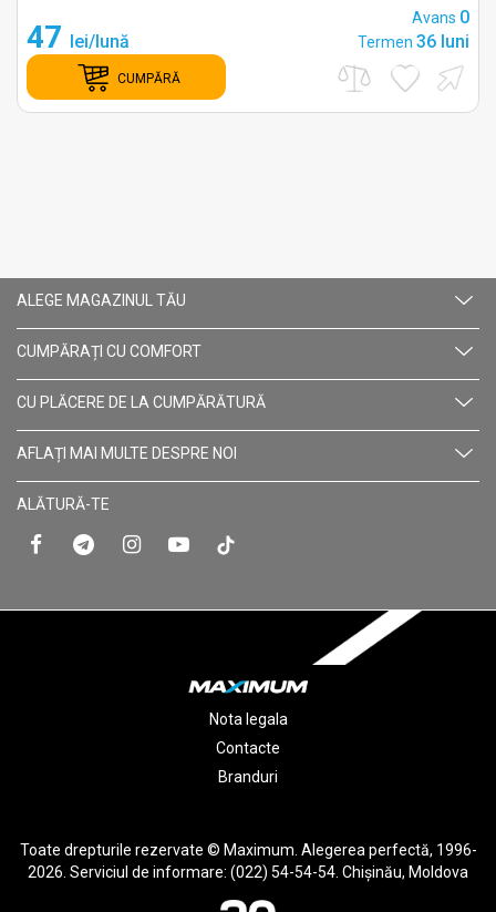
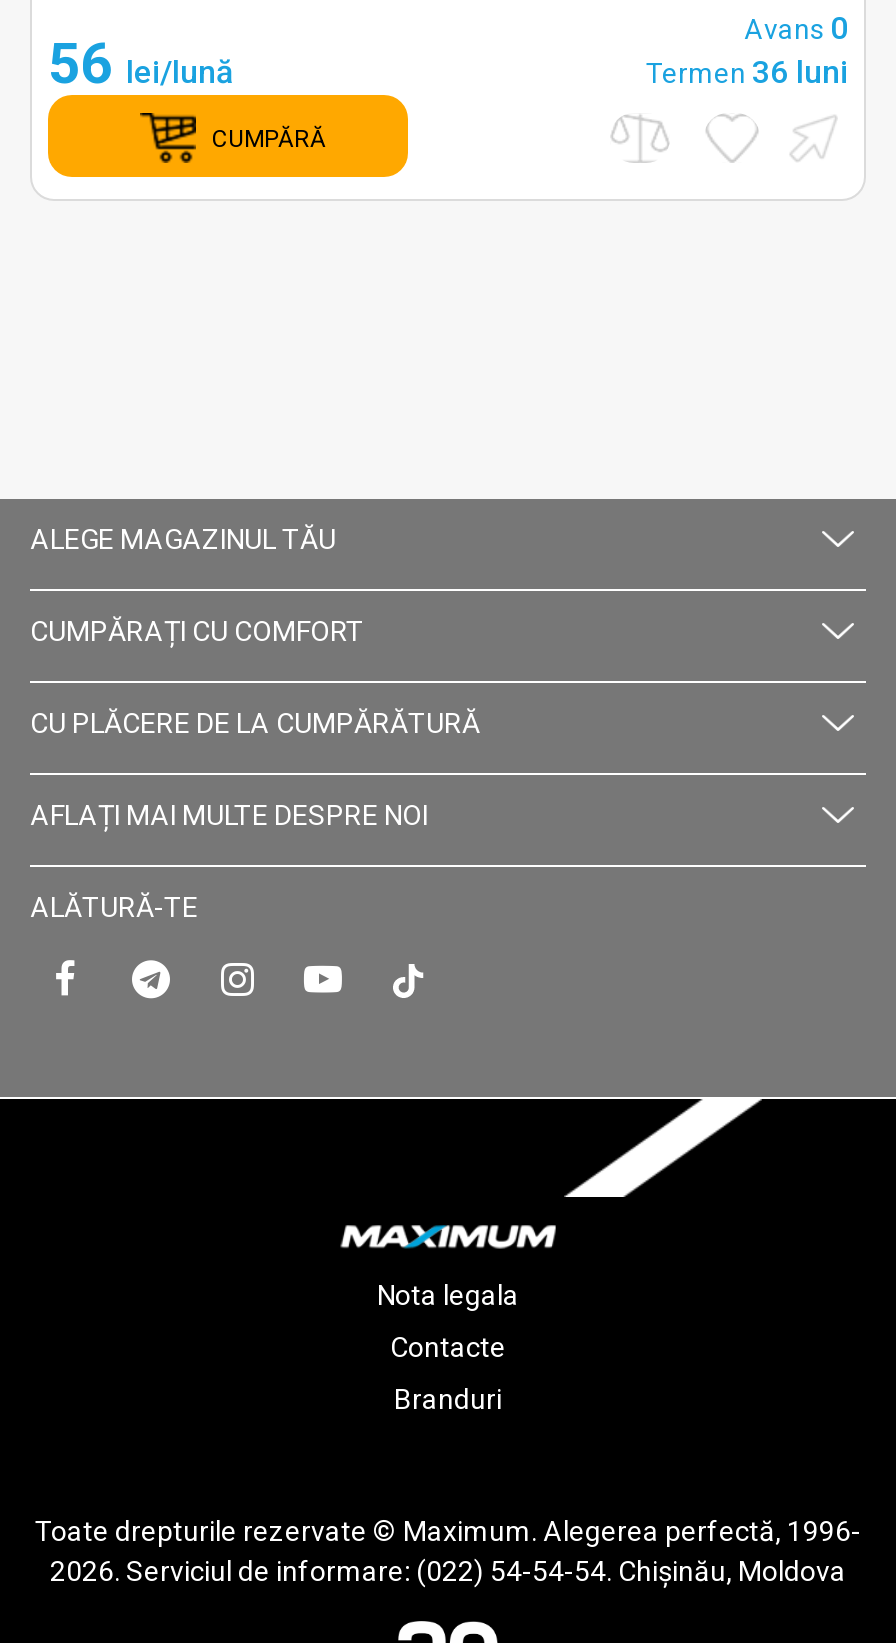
[27,19,130,55] 47 lei/lună -> [48,31,234,97] 56 lei/lună

